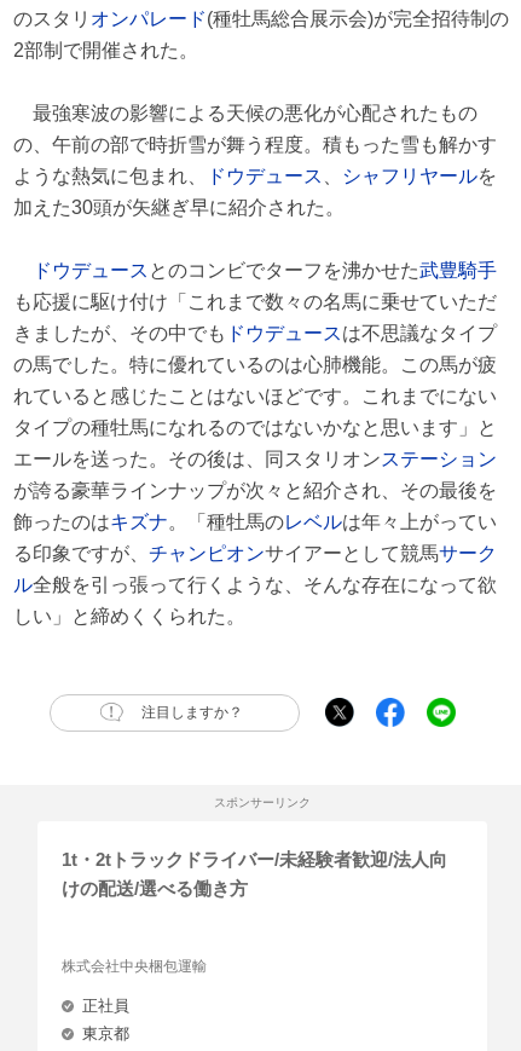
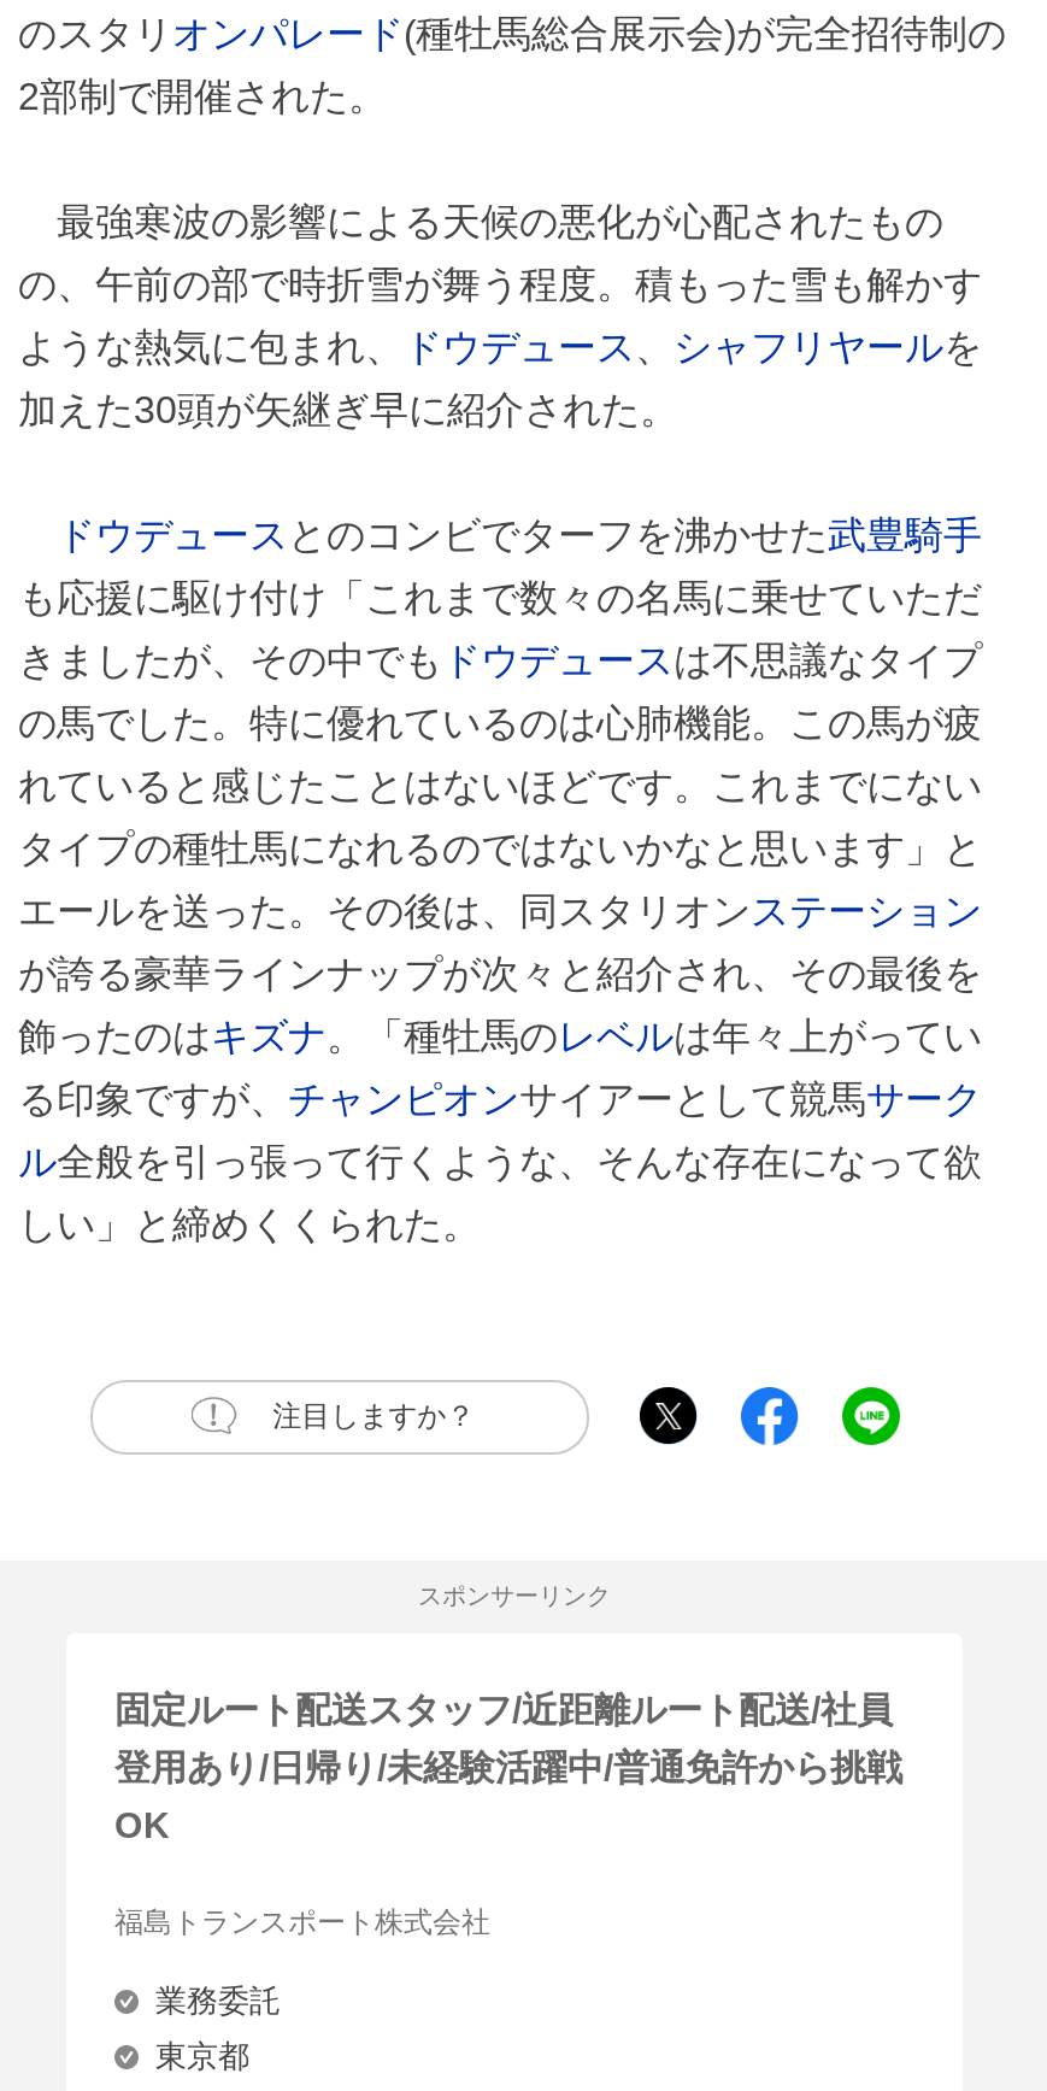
[62,849,447,898] 1t・2tトラックドライバー/未経験者歓迎/法人向 | けの配送/選べる働き方 -> [114,1688,902,1844] 固定ルート配送スタッフ/近距離ルート配送/社員 | 登用あり/日帰り/未経験活躍中/普通免許から挑戦 | OK
[62,958,207,975] 株式会社中央梱包運輸 -> [114,1906,490,1940] 福島トランスポート株式会社
[82,997,129,1015] 正社員 -> [155,1983,281,2019] 業務委託

